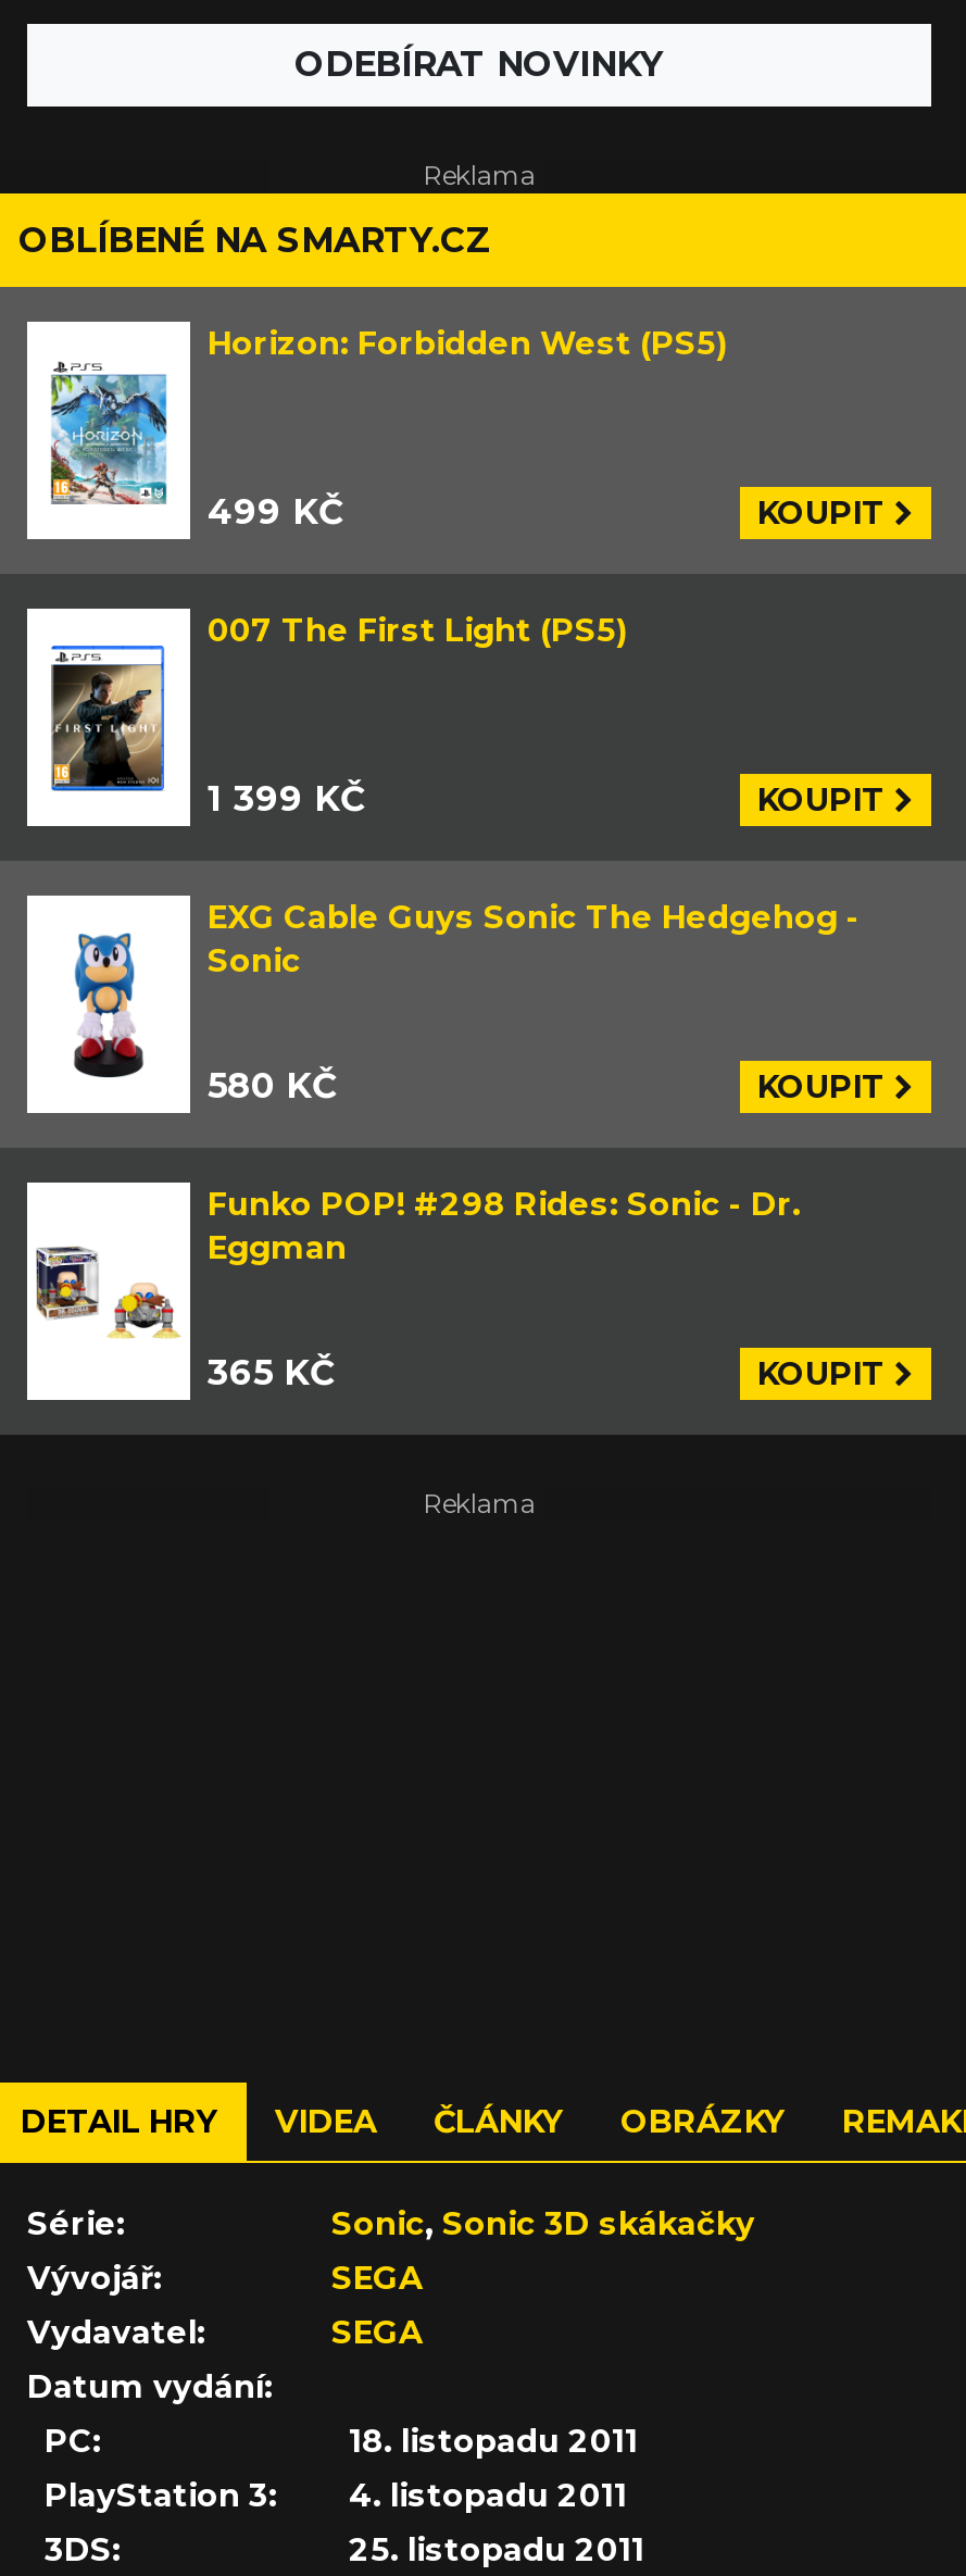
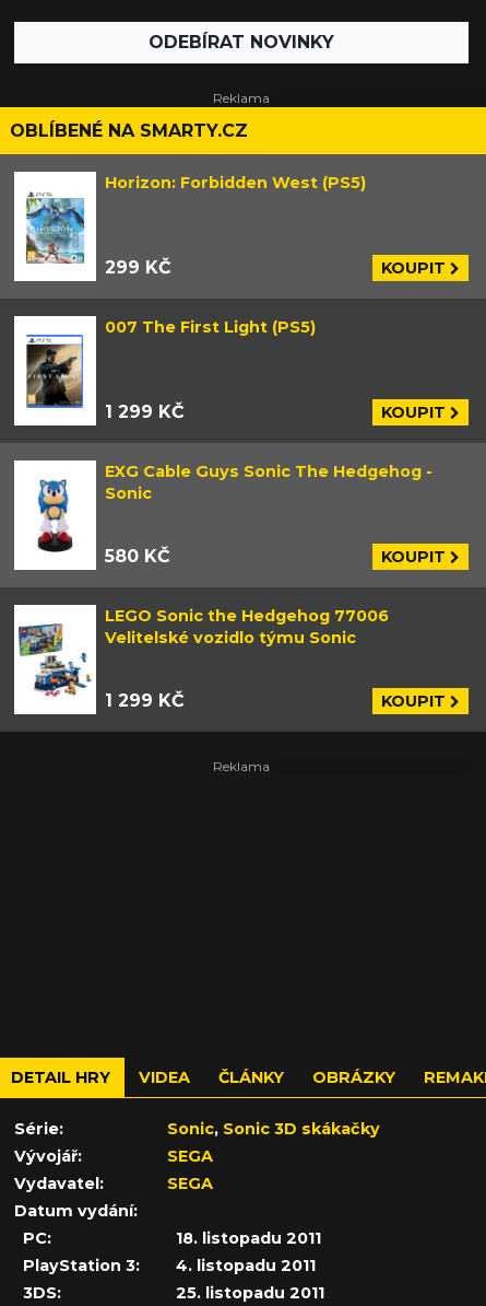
[208,491,344,533] 499 KČ -> [105,257,171,278] 299 KČ
[208,778,366,820] 1 399 KČ -> [105,401,185,422] 1 299 KČ
[34,1185,801,1363] [image] | Funko POP! #298 Rides: Sonic - Dr. | Eggman -> [17,606,389,698] [image] | LEGO Sonic the Hedgehog 77006 | Velitelské vozidlo týmu Sonic
[208,1352,336,1393] 365 KČ -> [105,690,185,711] 1 299 KČ

